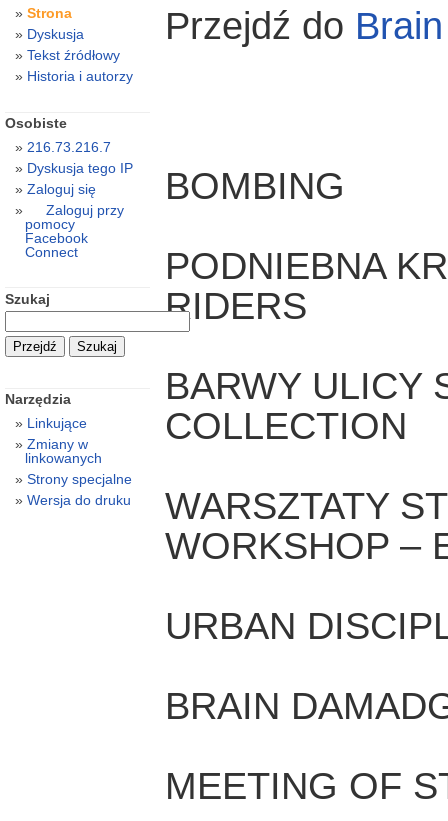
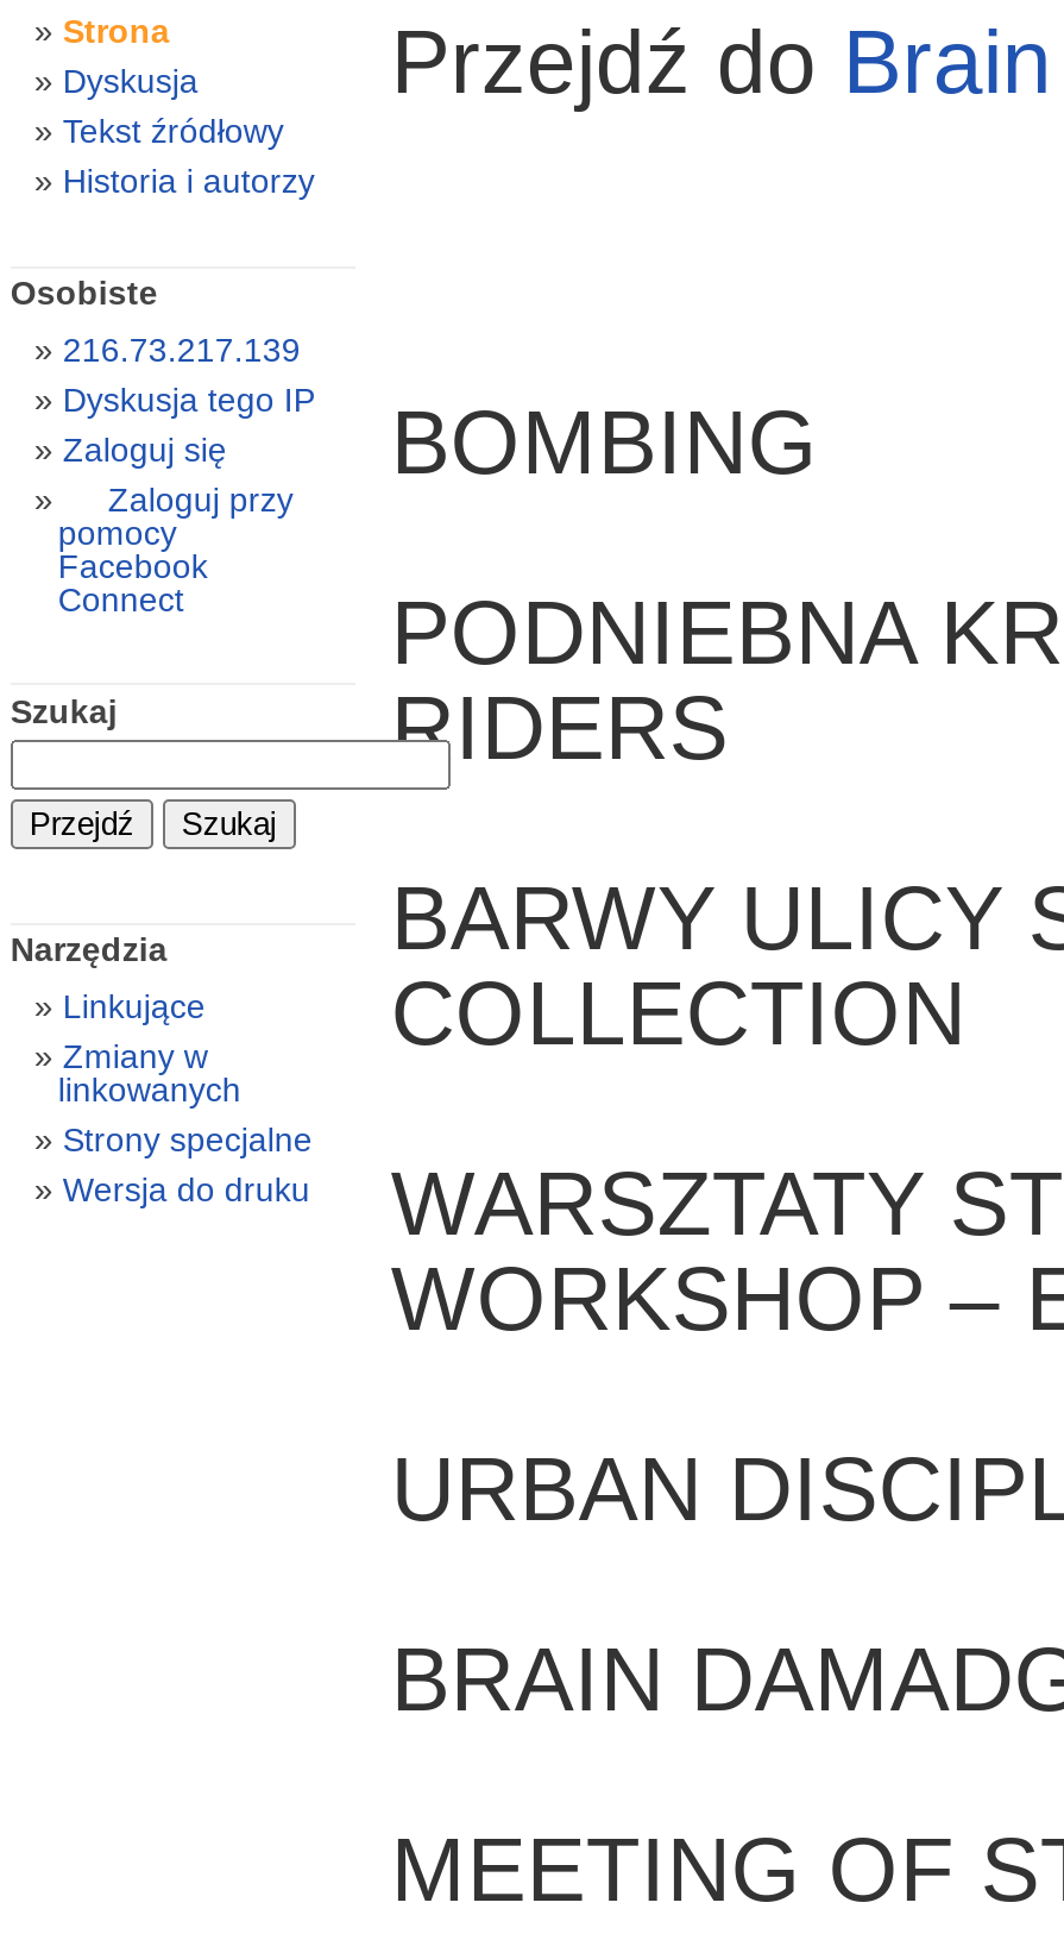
[27,139,111,155] 216.73.216.7 -> [63,331,301,369] 216.73.217.139

